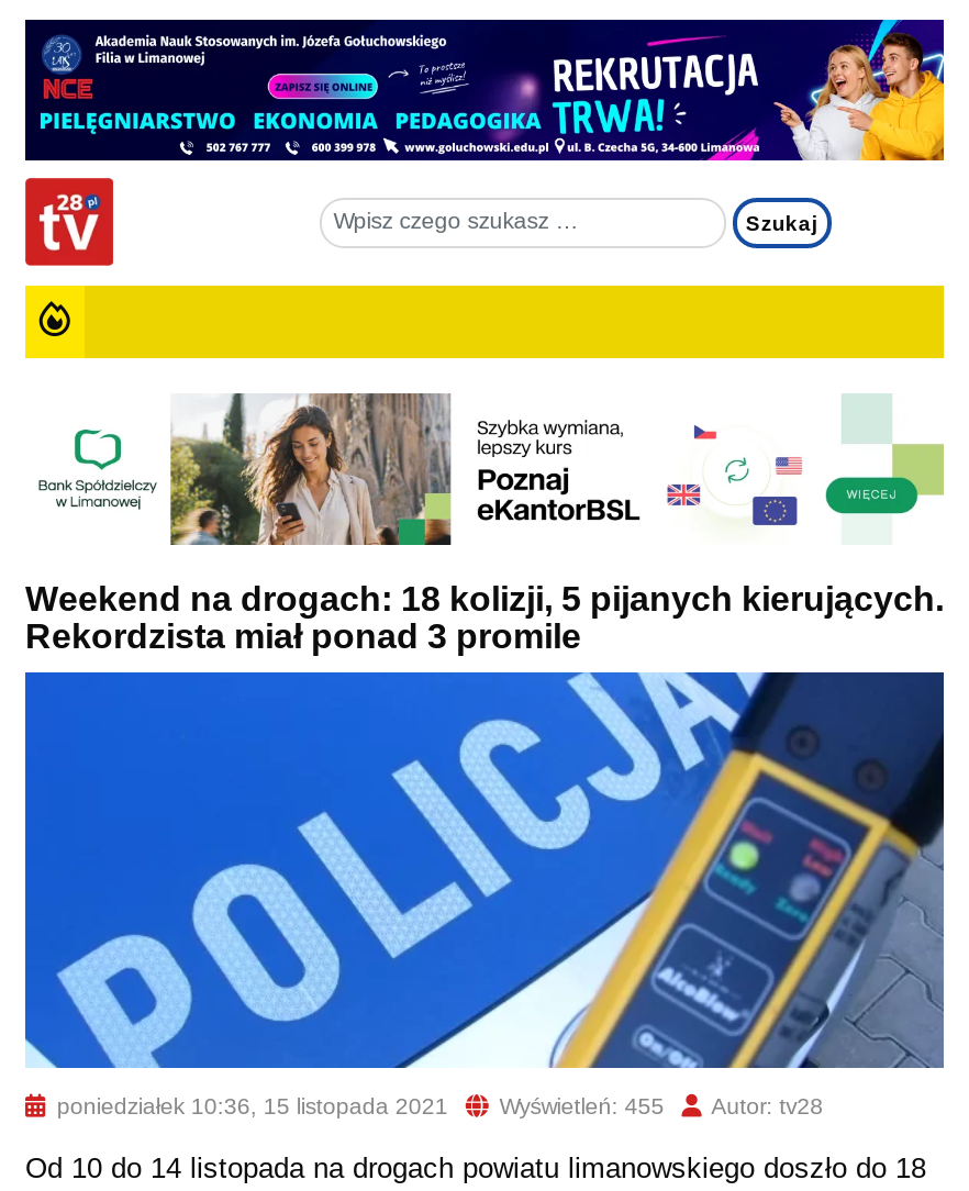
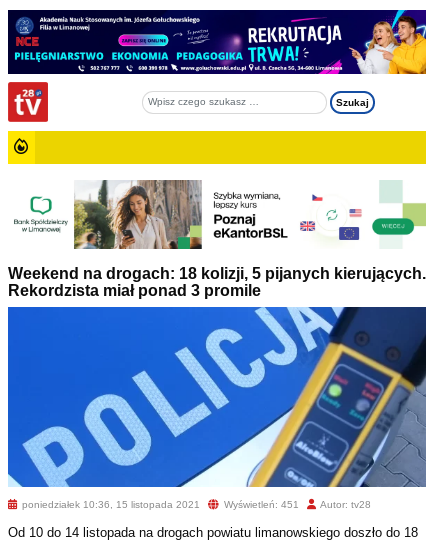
[50,1095,823,1119] poniedziałek 10:36, 15 listopada 2021 Wyświetleń: 455 Autor: tv28 -> [19,499,371,510] poniedziałek 10:36, 15 listopada 2021 Wyświetleń: 451 Autor: tv28

